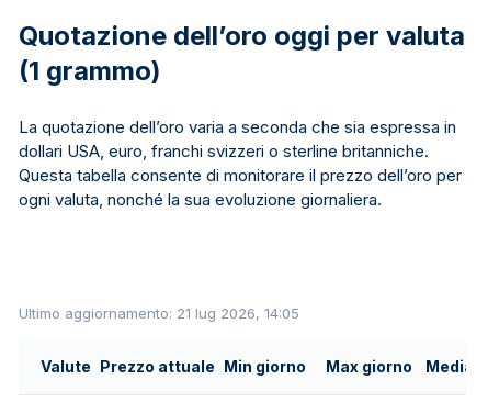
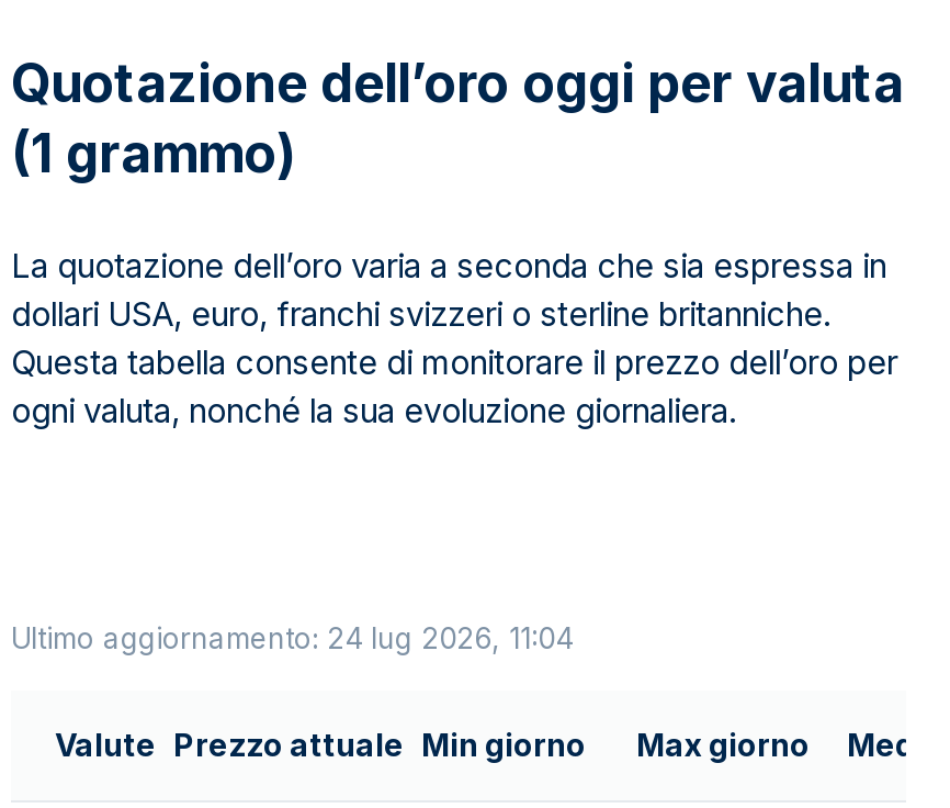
[19,304,299,322] Ultimo aggiornamento: 21 lug 2026, 14:05 -> [11,620,573,655] Ultimo aggiornamento: 24 lug 2026, 11:04

